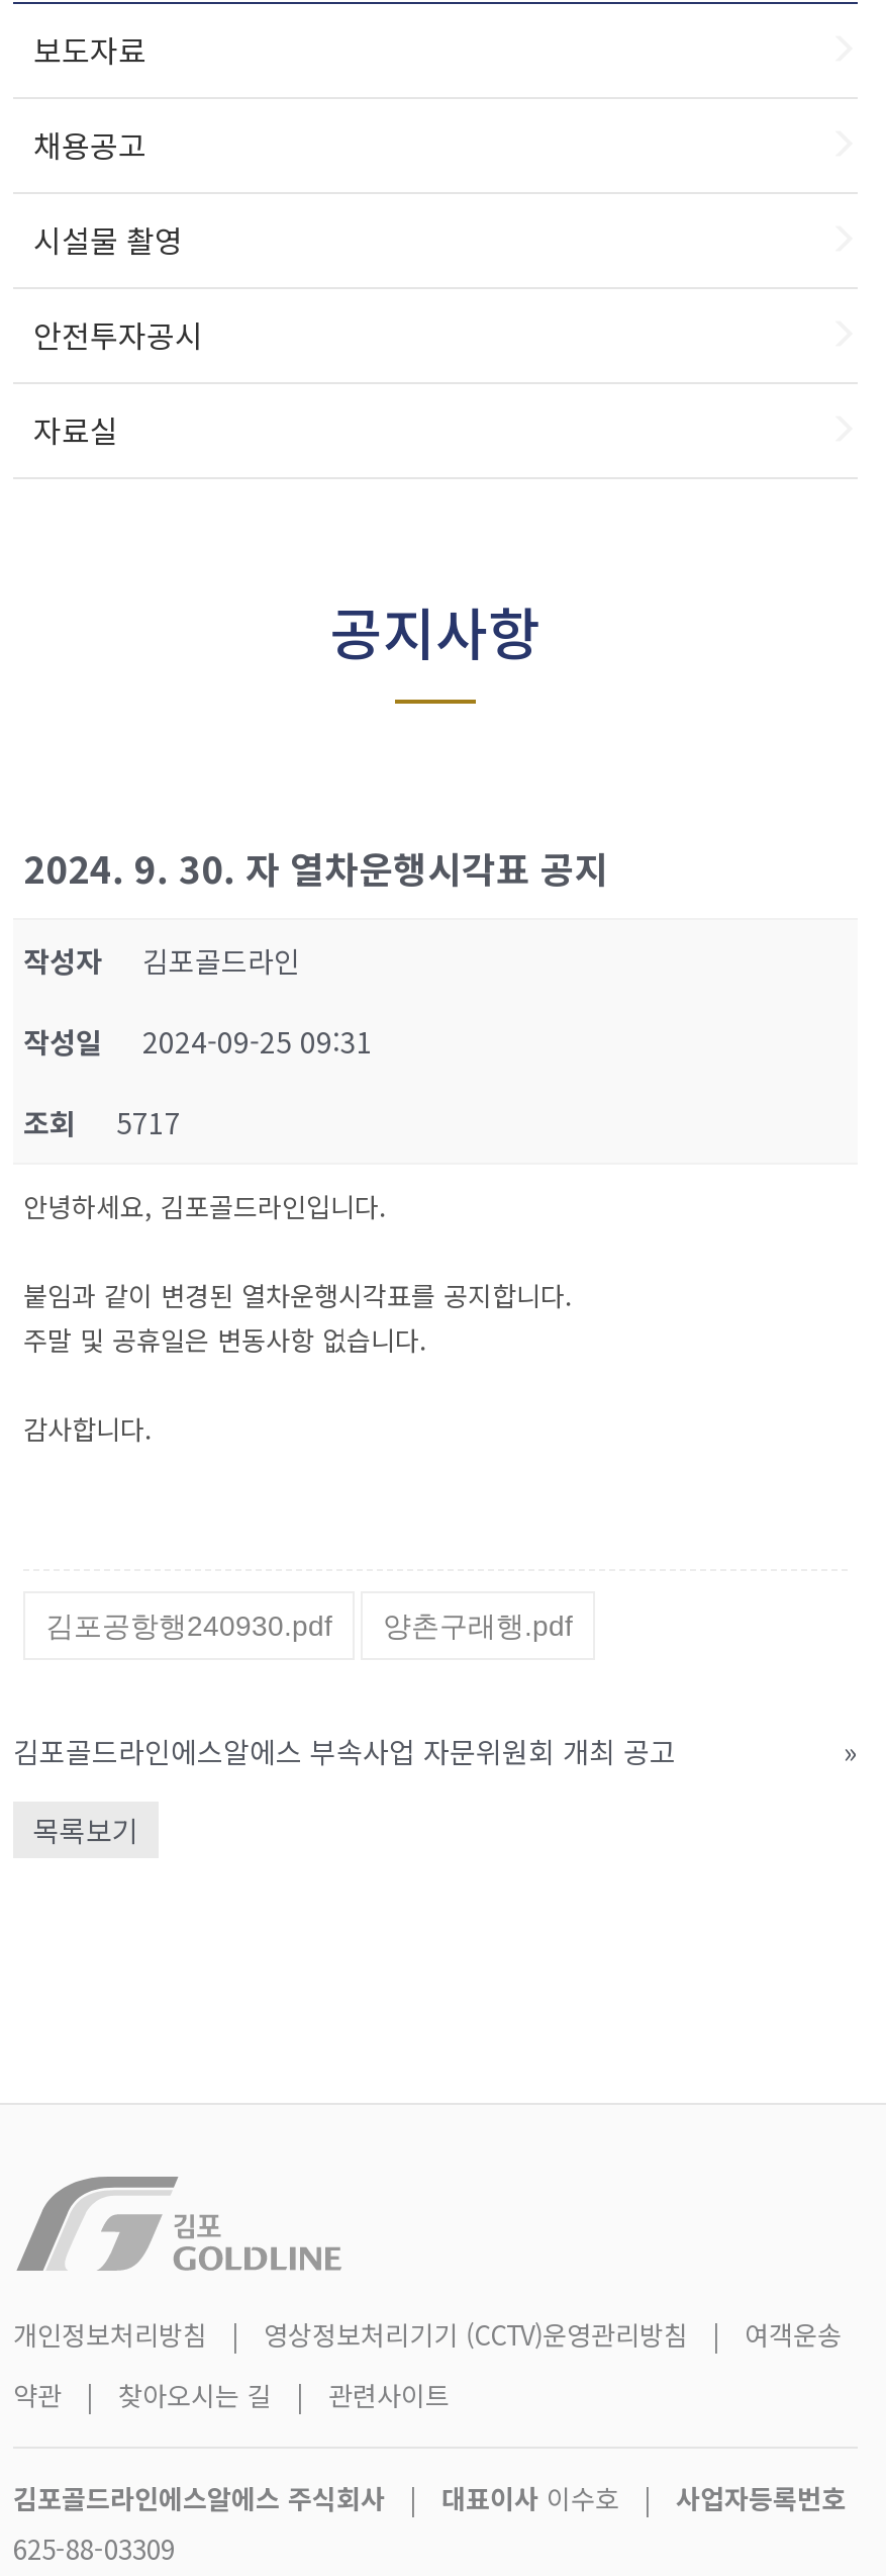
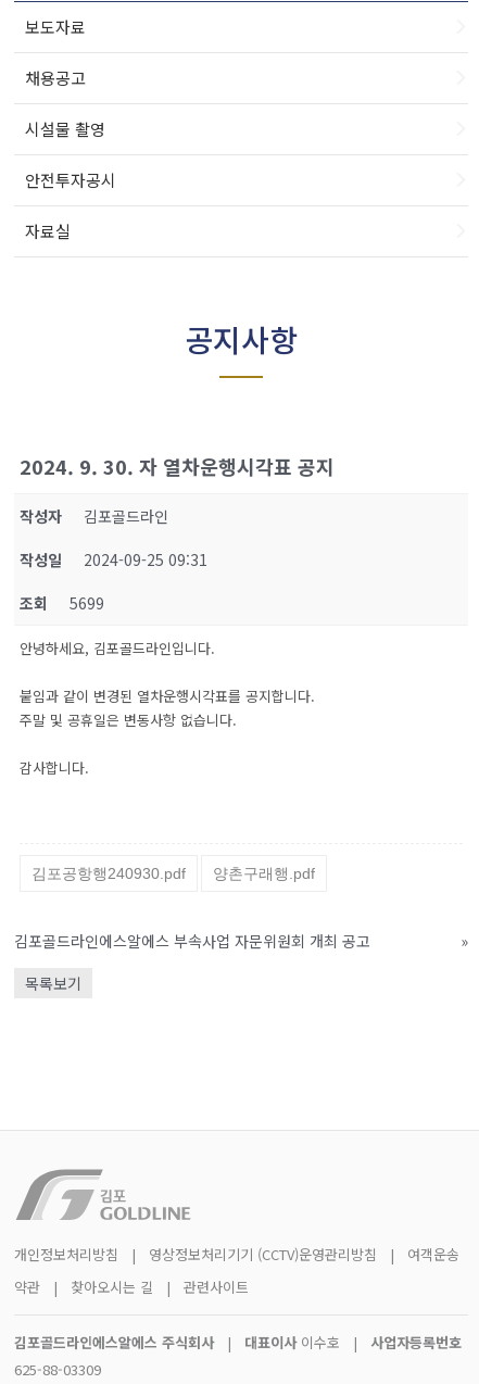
[23,1102,181,1142] 조회 5717 -> [20,592,104,614] 조회 5699

